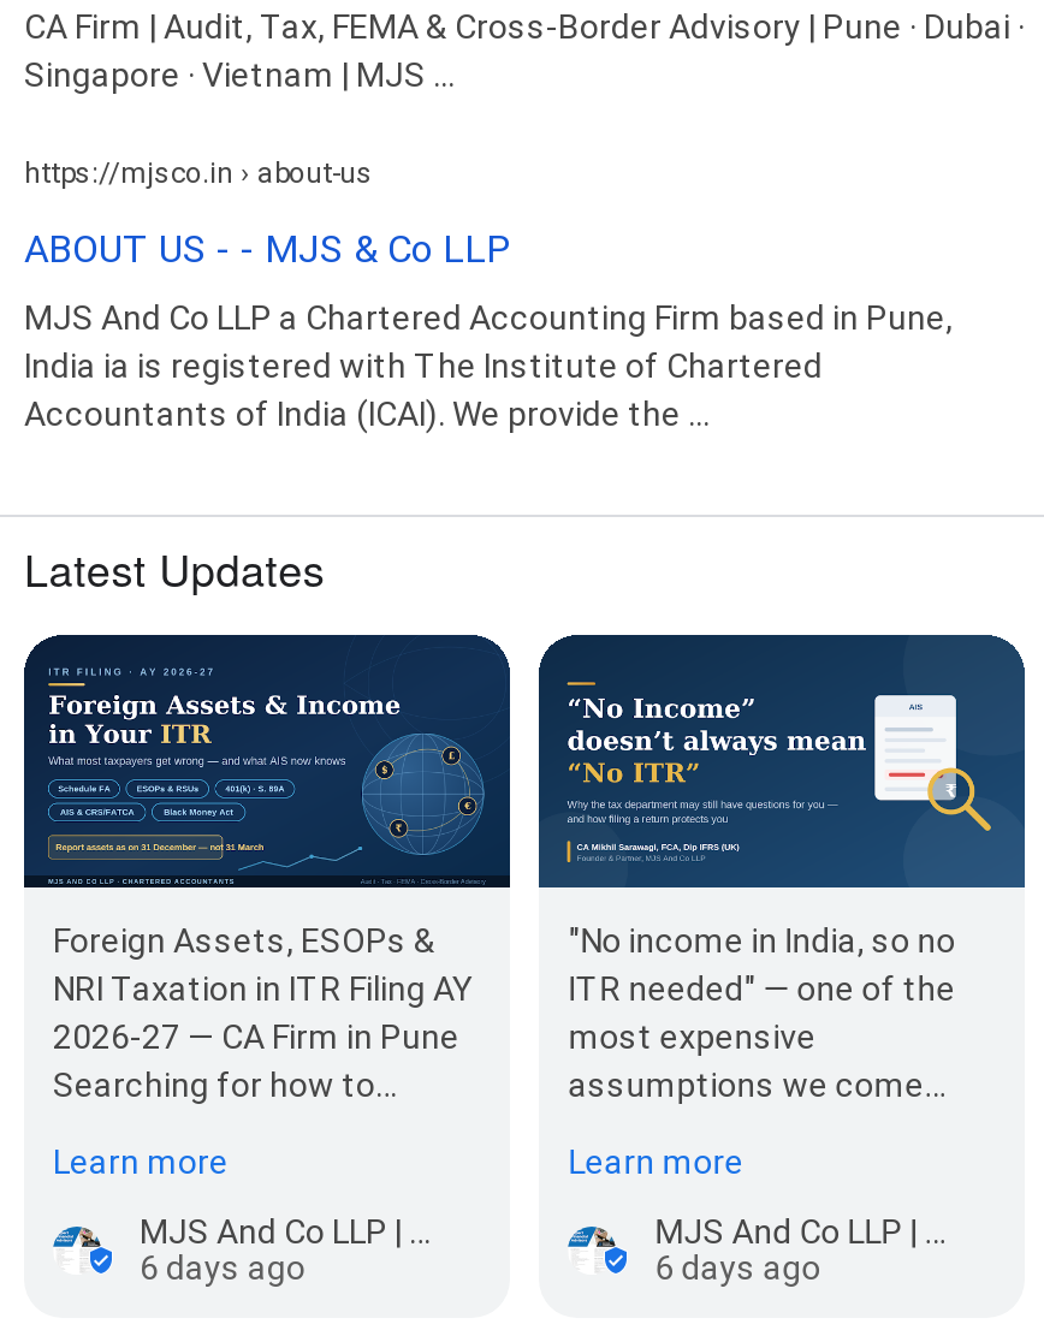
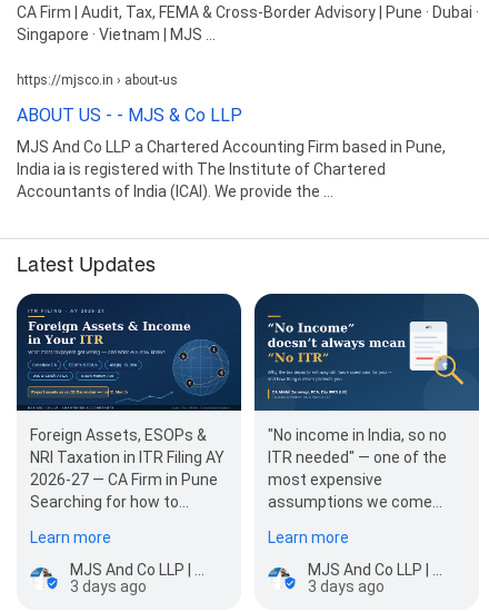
[140,1248,306,1287] 6 days ago -> [70,578,147,595] 3 days ago
[655,1248,821,1287] 6 days ago -> [308,578,385,595] 3 days ago

